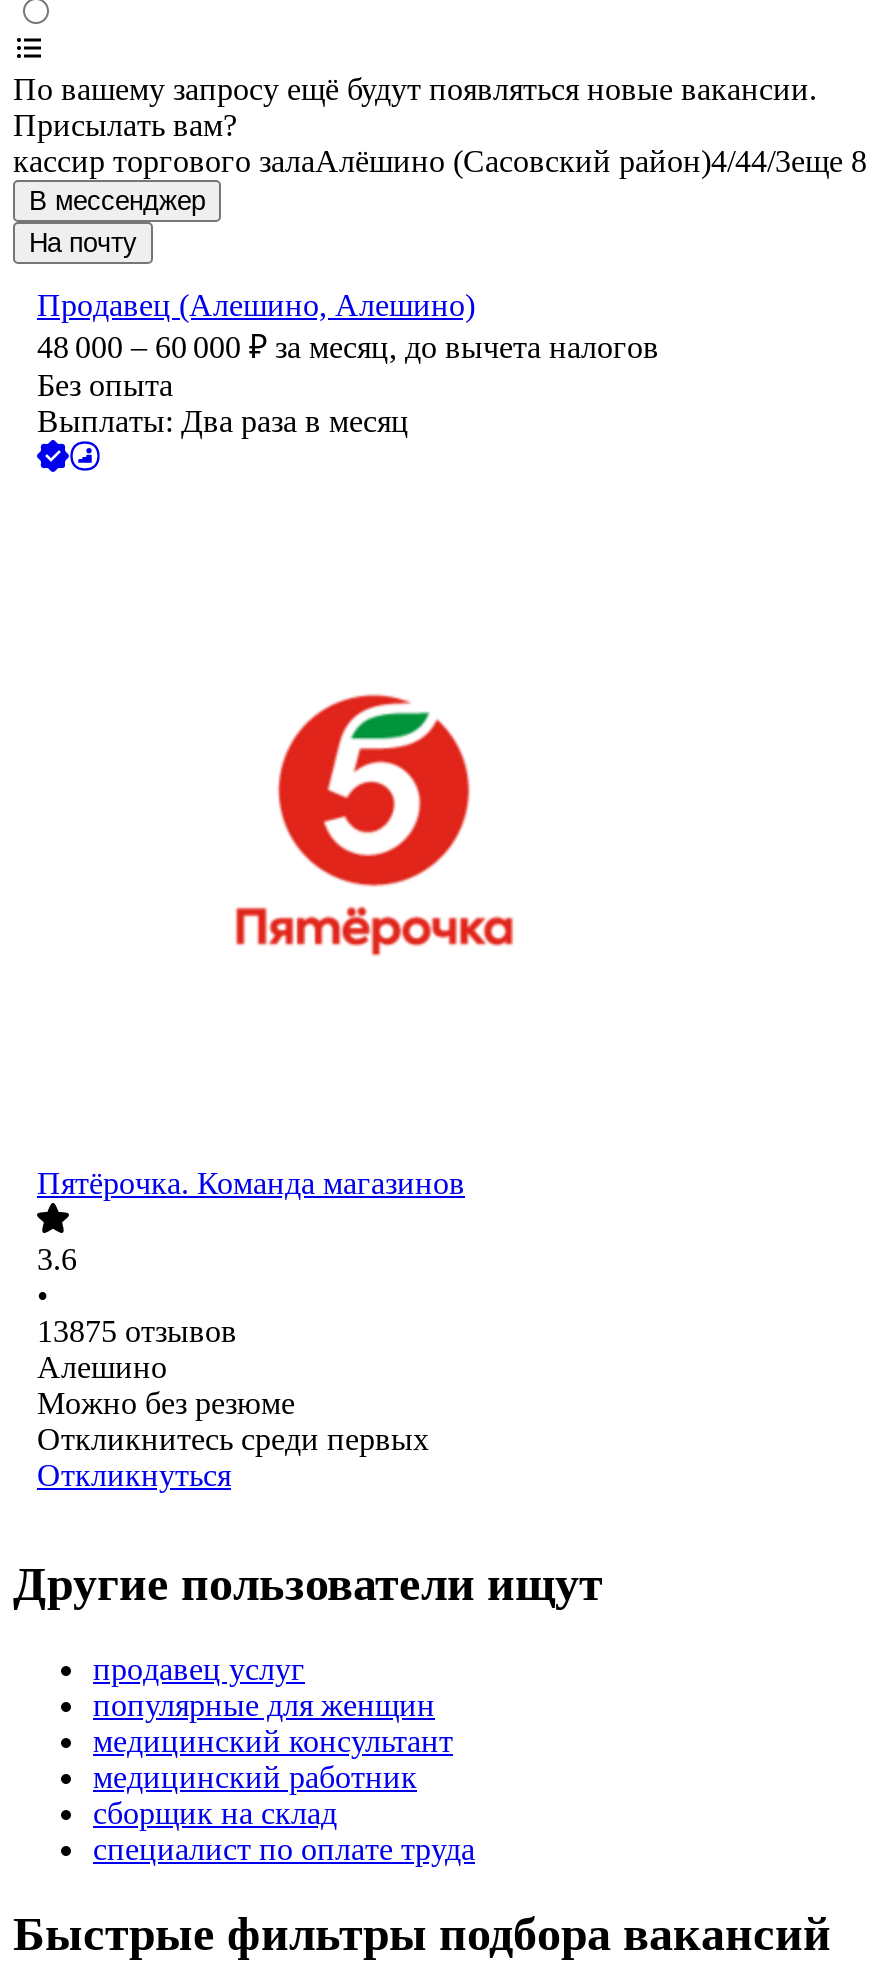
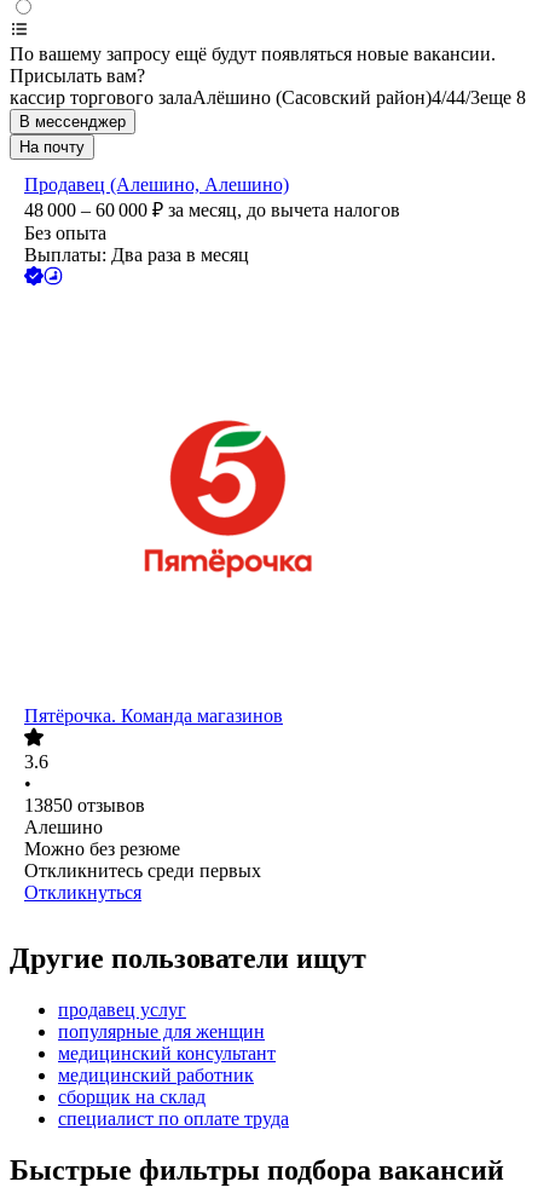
[37,1315,237,1349] 13875 отзывов -> [24,796,145,816] 13850 отзывов

